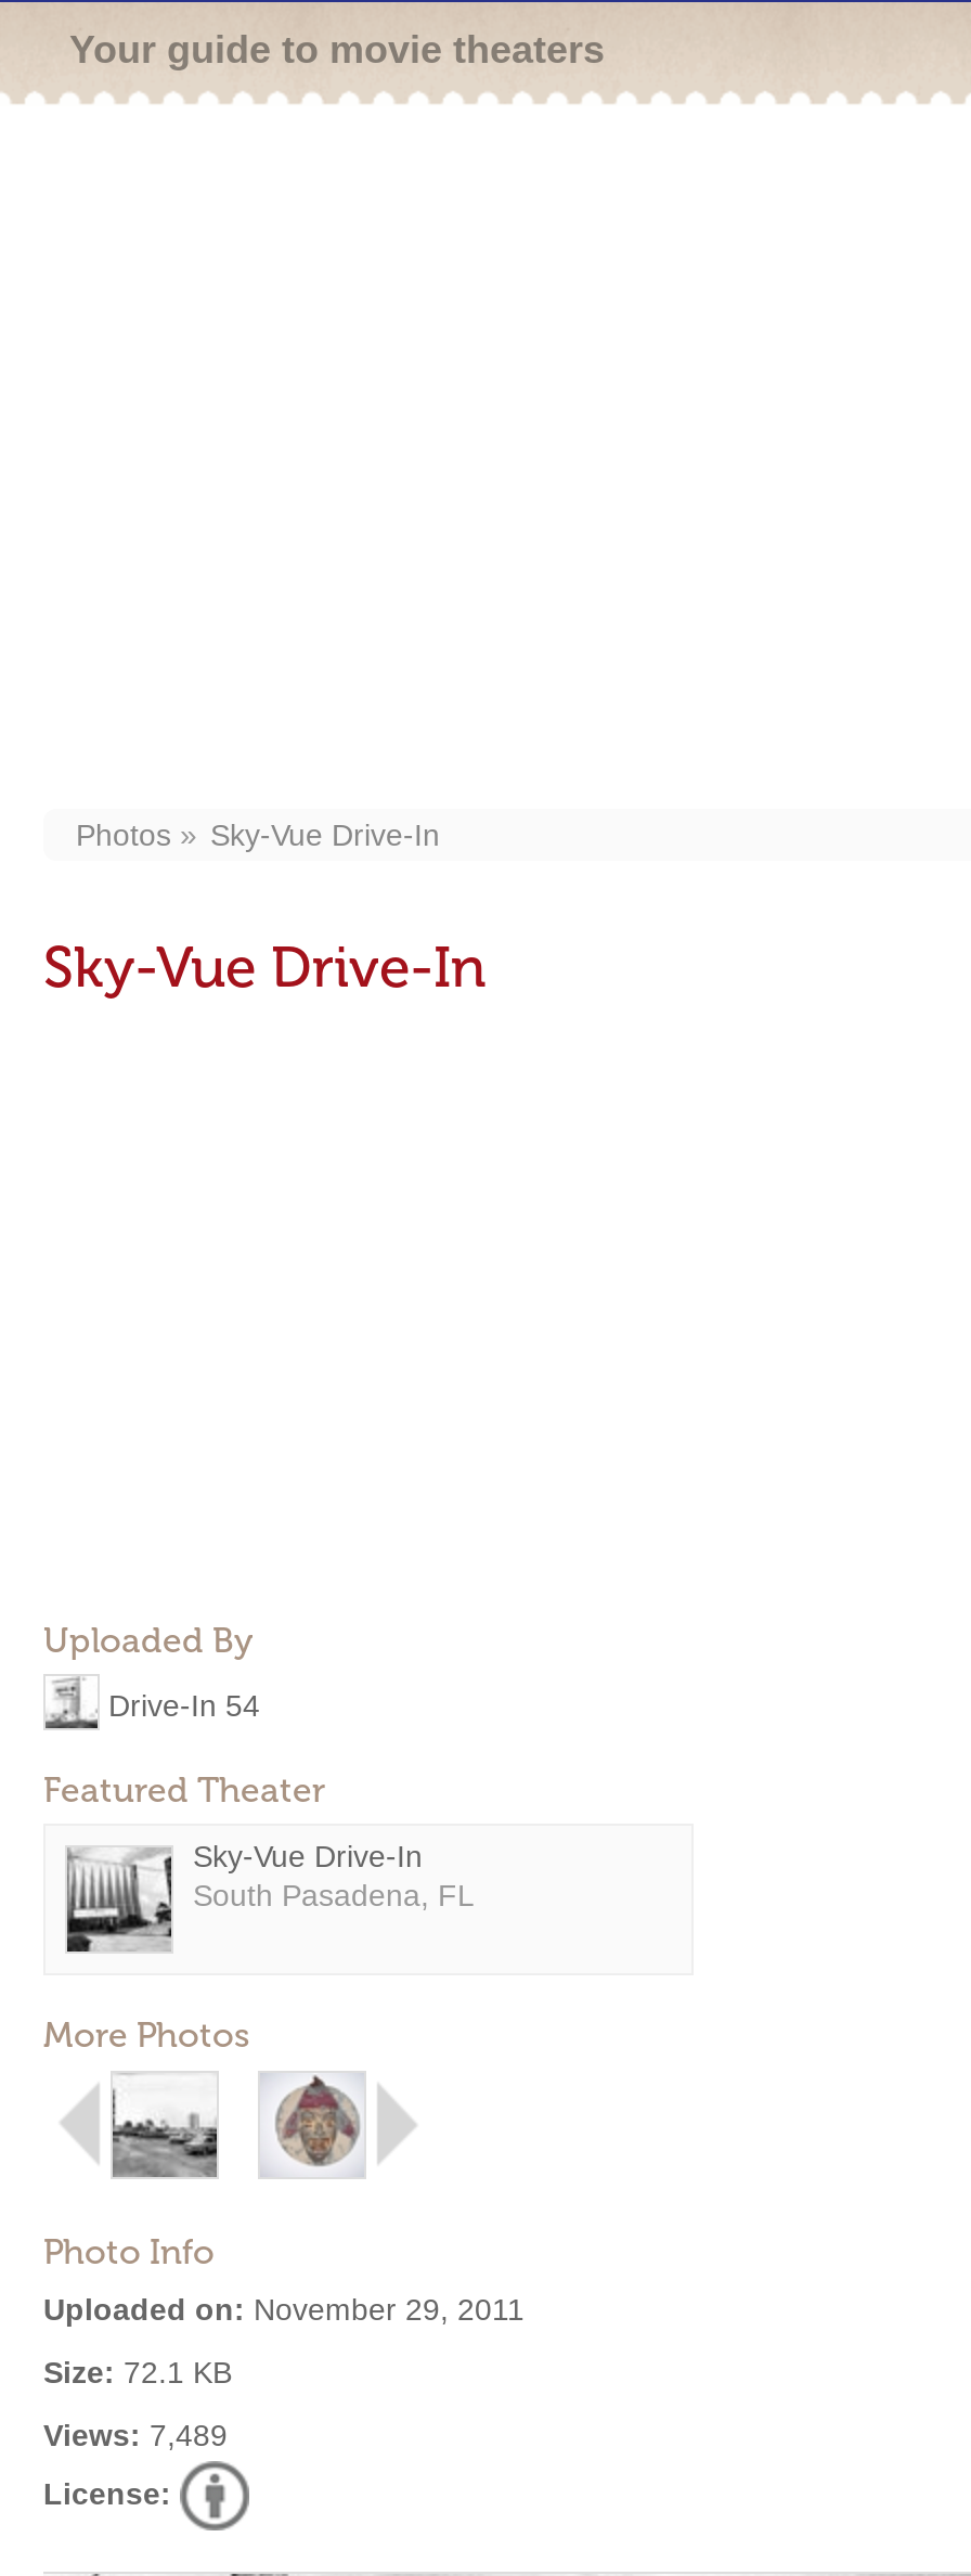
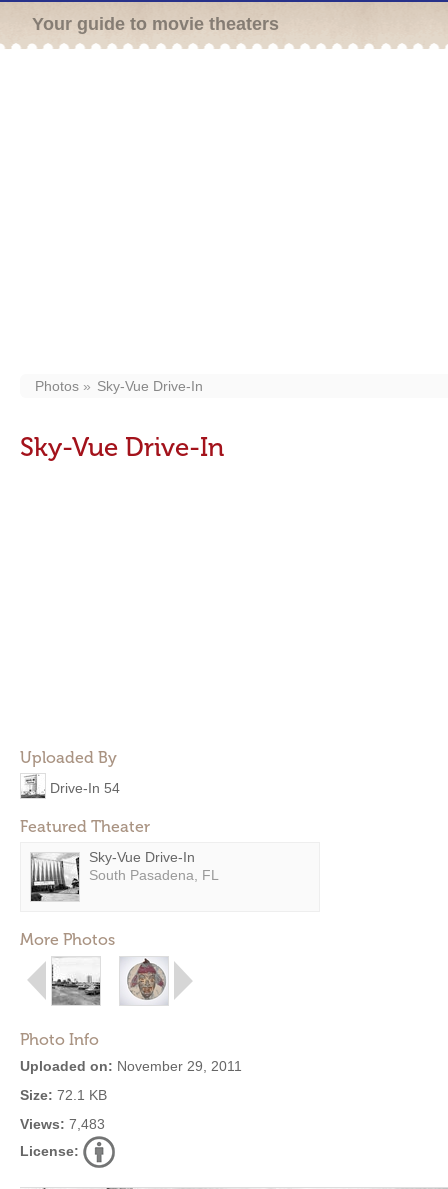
[43,2418,228,2452] Views: 7,489 -> [20,1116,105,1132] Views: 7,483

